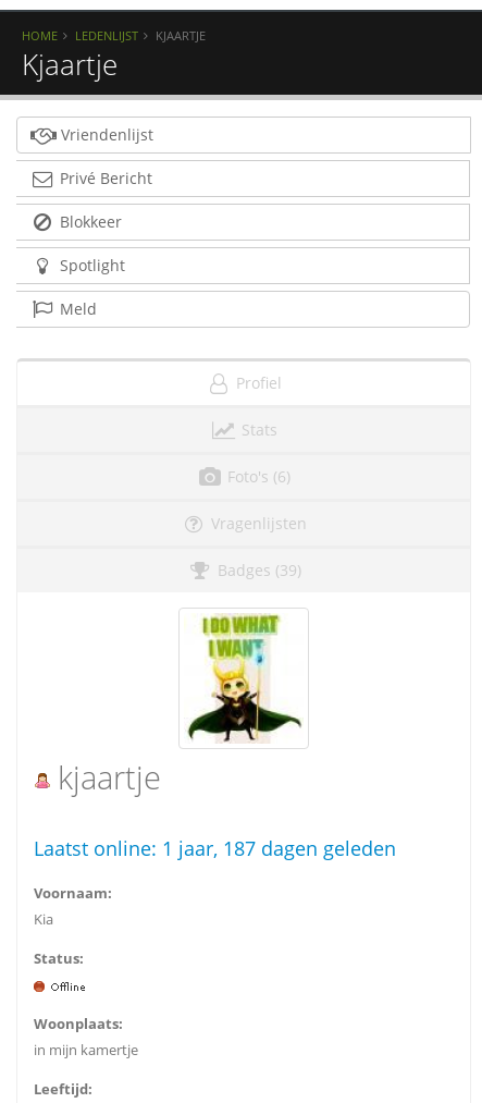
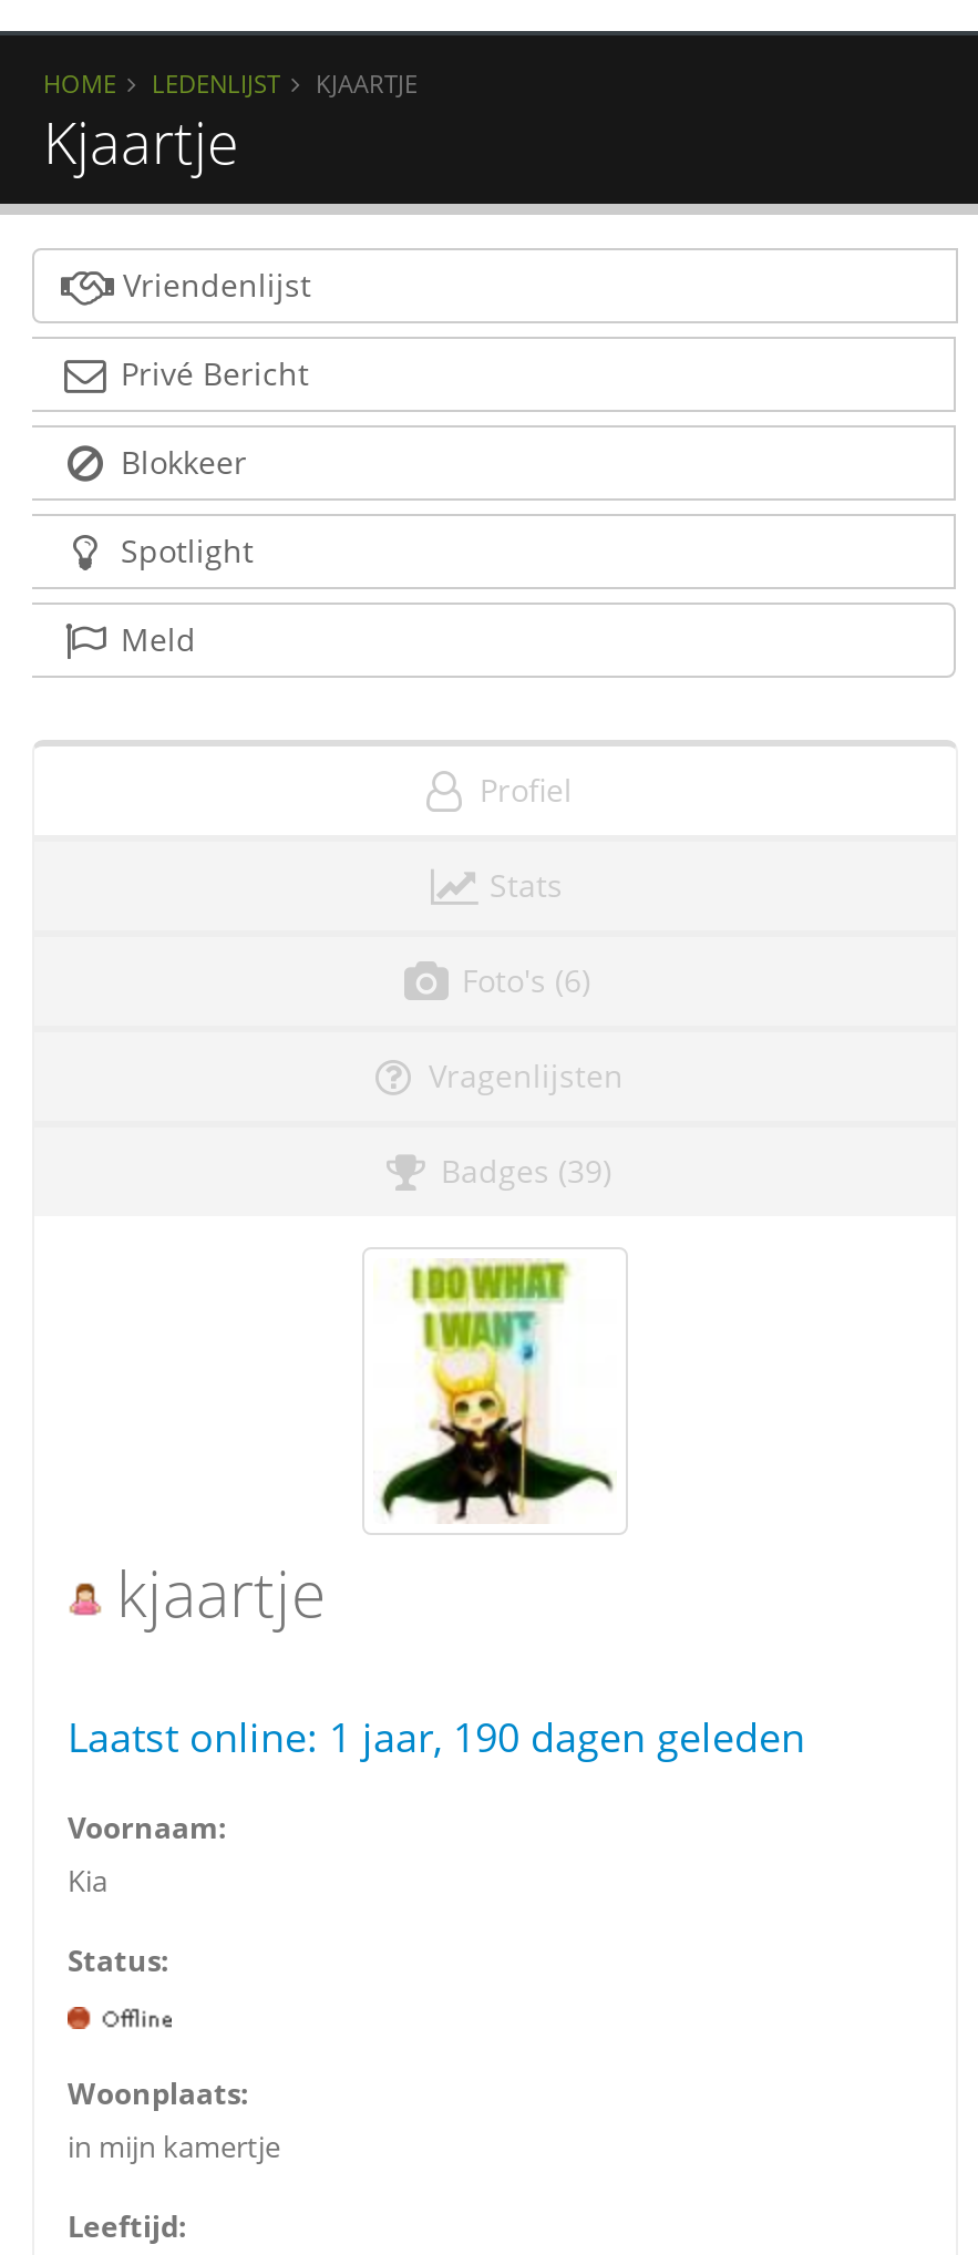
[34,835,396,861] Laatst online: 1 jaar, 187 dagen geleden -> [68,1710,805,1763] Laatst online: 1 jaar, 190 dagen geleden

